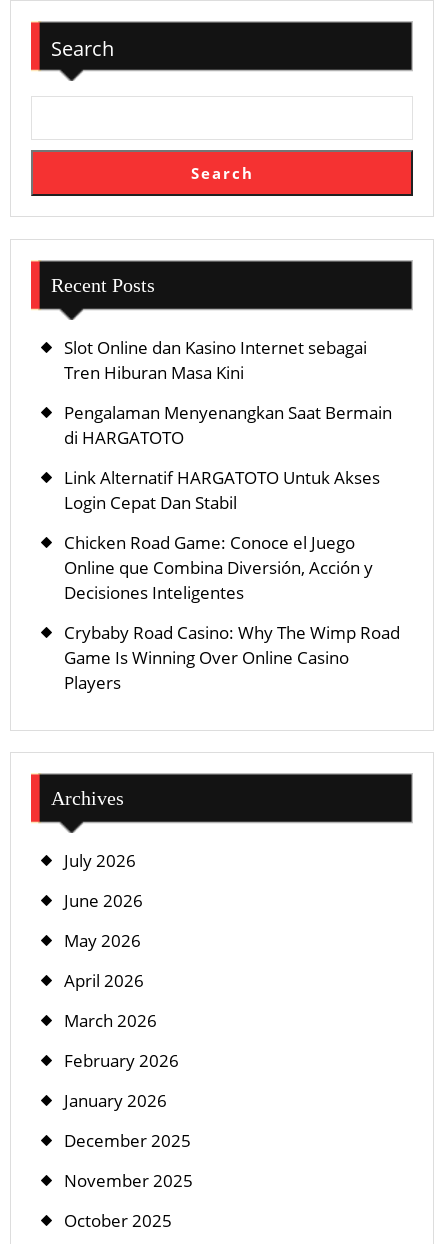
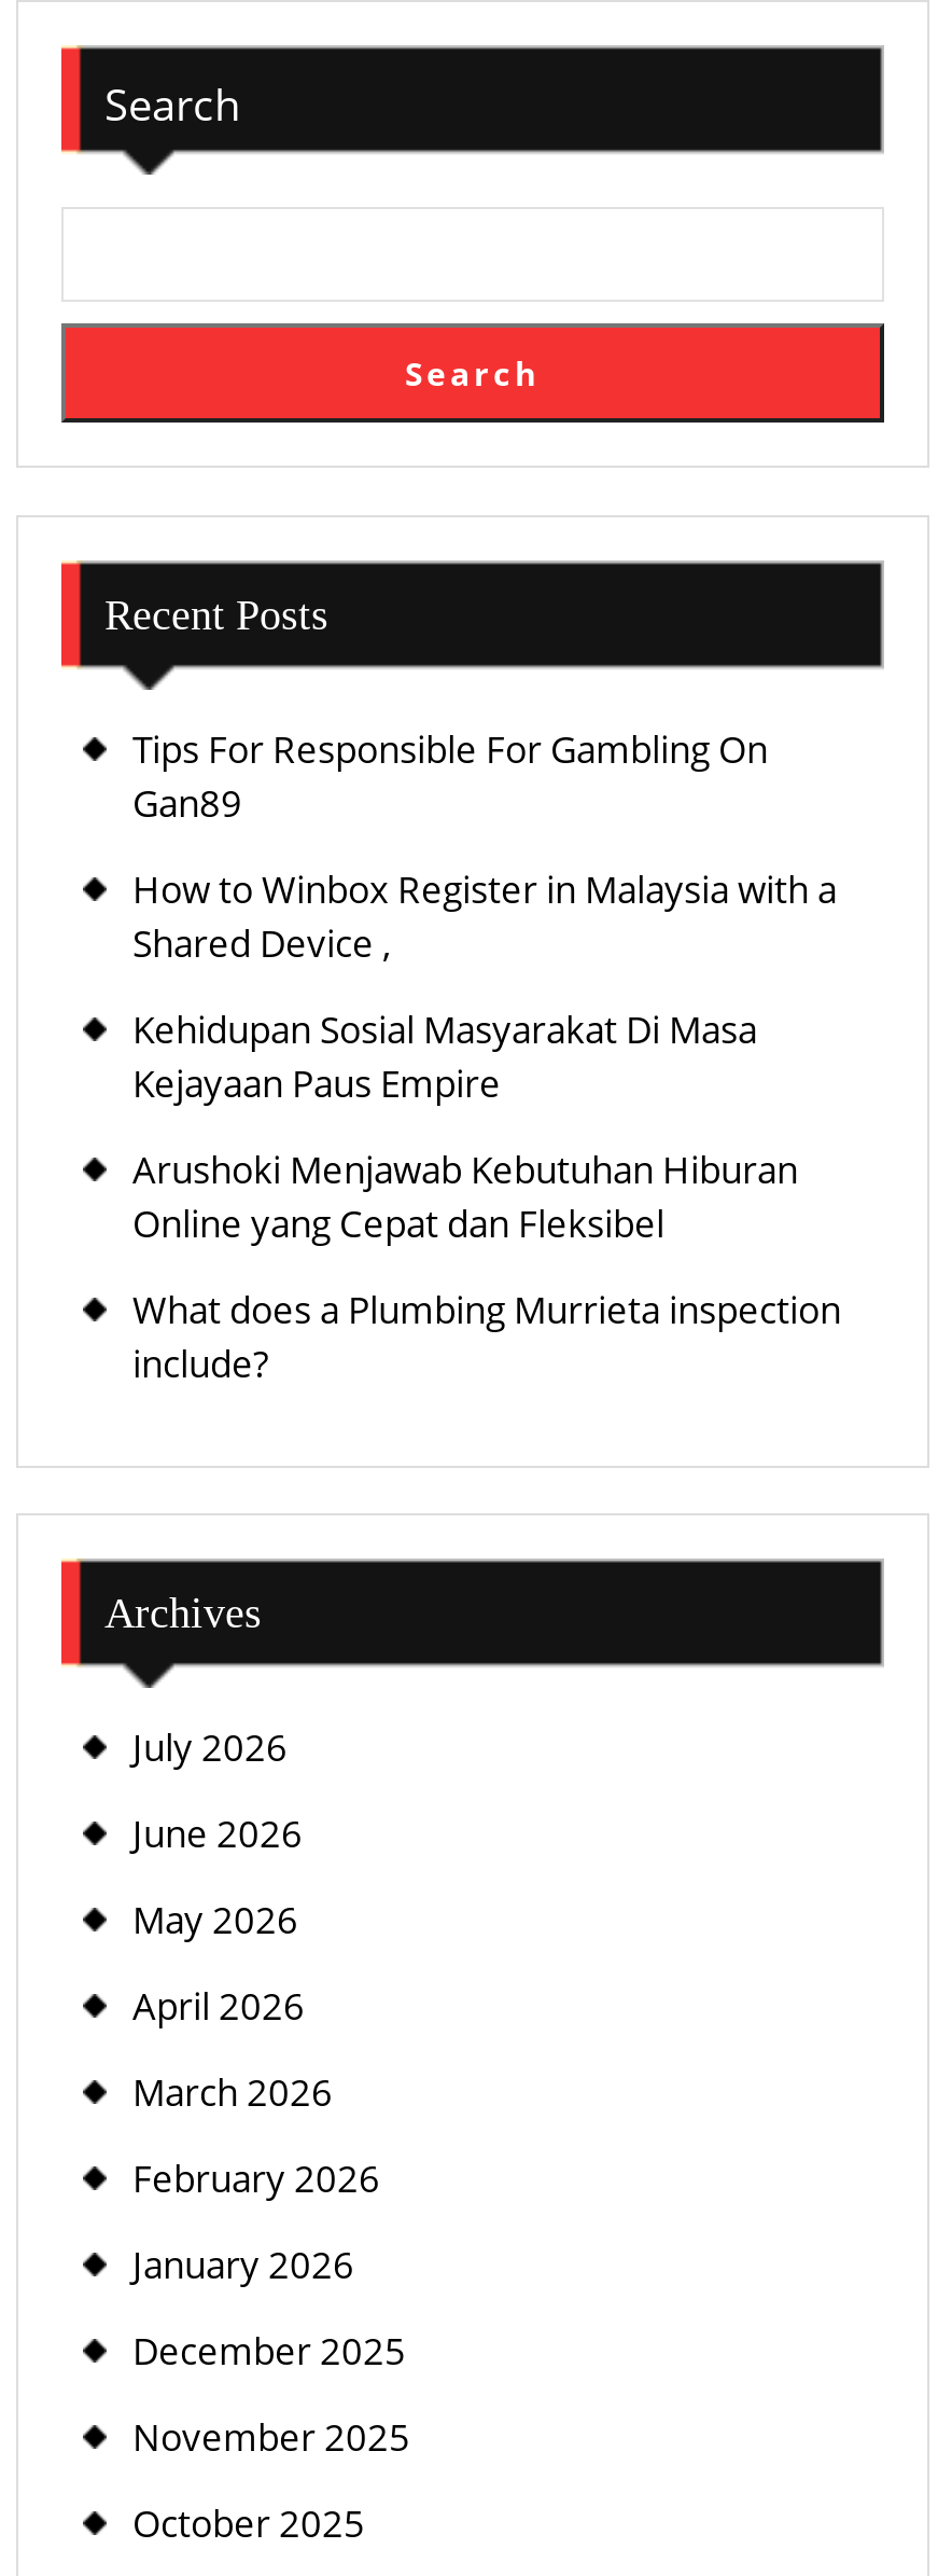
[64,336,367,384] Slot Online dan Kasino Internet sebagai | Tren Hiburan Masa Kini -> [132,723,768,827] Tips For Responsible For Gambling On | Gan89
[64,401,392,449] Pengalaman Menyenangkan Saat Bermain | di HARGATOTO -> [132,864,837,967] How to Winbox Register in Malaysia with a | Shared Device ,
[64,466,380,514] Link Alternatif HARGATOTO Untuk Akses | Login Cepat Dan Stabil -> [132,1004,757,1107] Kehidupan Sosial Masyarakat Di Masa | Kejayaan Paus Empire
[64,531,373,604] Chicken Road Game: Conoce el Juego | Online que Combina Diversión, Acción y | Decisiones Inteligentes -> [132,1144,798,1247] Arushoki Menjawab Kebutuhan Hiburan | Online yang Cepat dan Fleksibel
[64,621,400,694] Crybaby Road Casino: Why The Wimp Road | Game Is Winning Over Online Casino | Players -> [132,1284,841,1387] What does a Plumbing Murrieta inspection | include?

